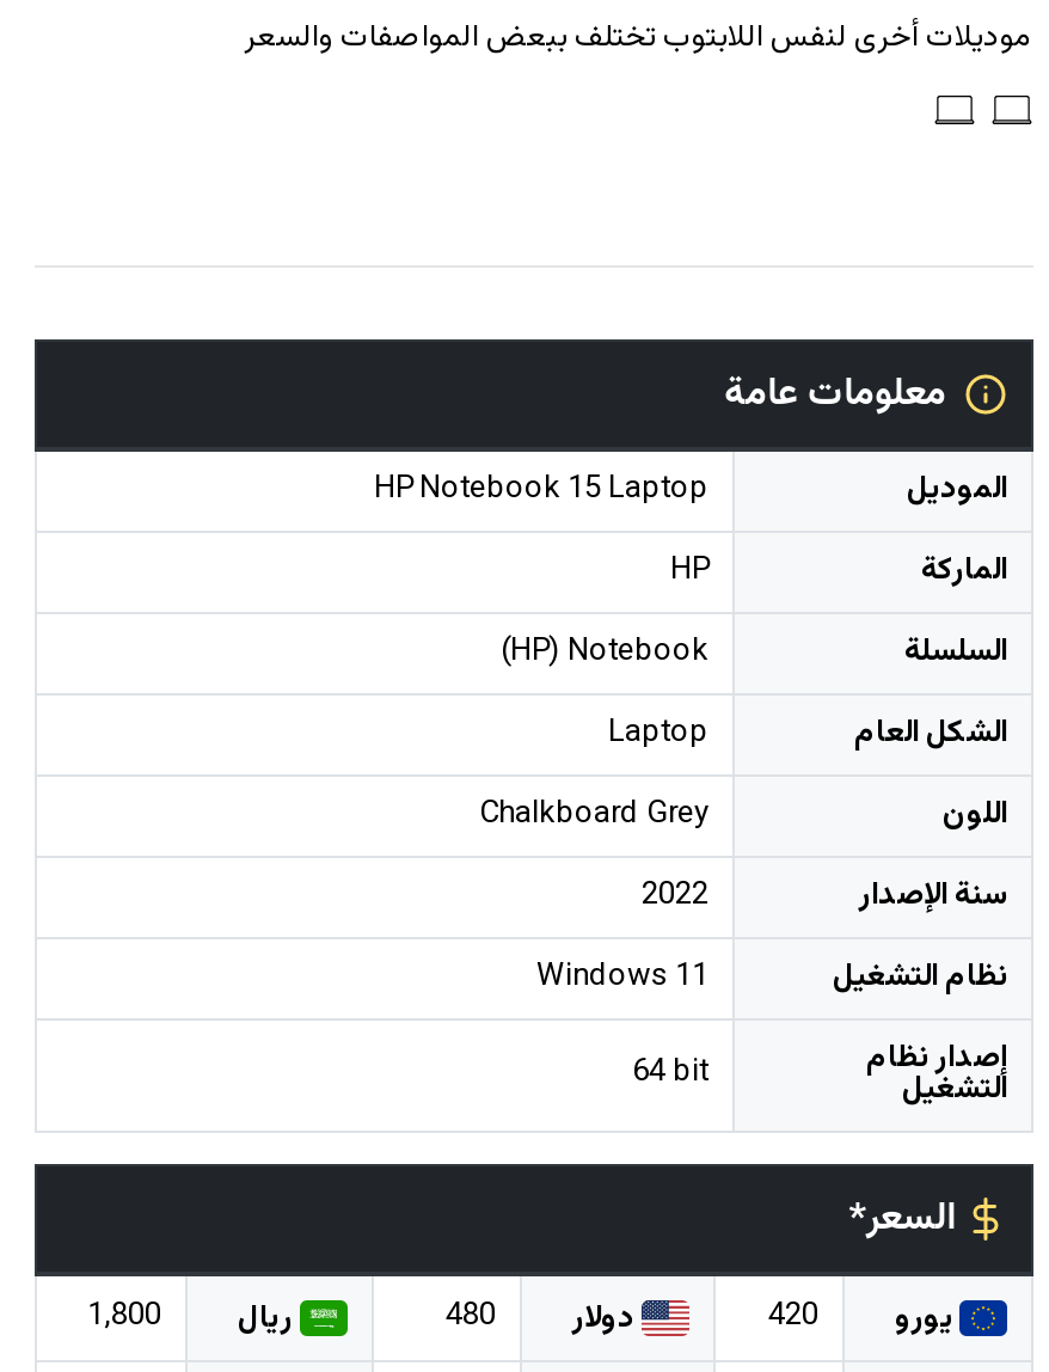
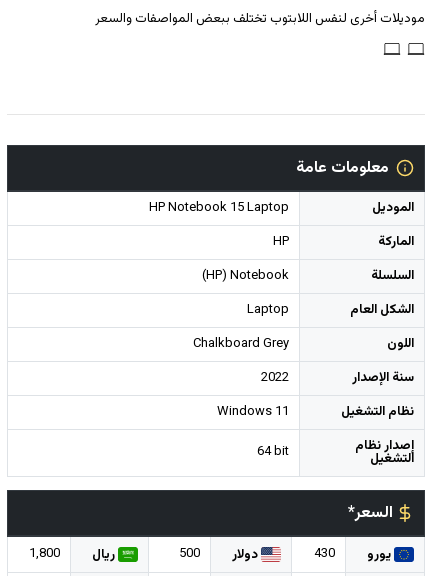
[446,1294,642,1344] دولار 480 -> [179,544,261,565] دولار 500
[768,1294,818,1342] 420 -> [314,544,335,564] 430

